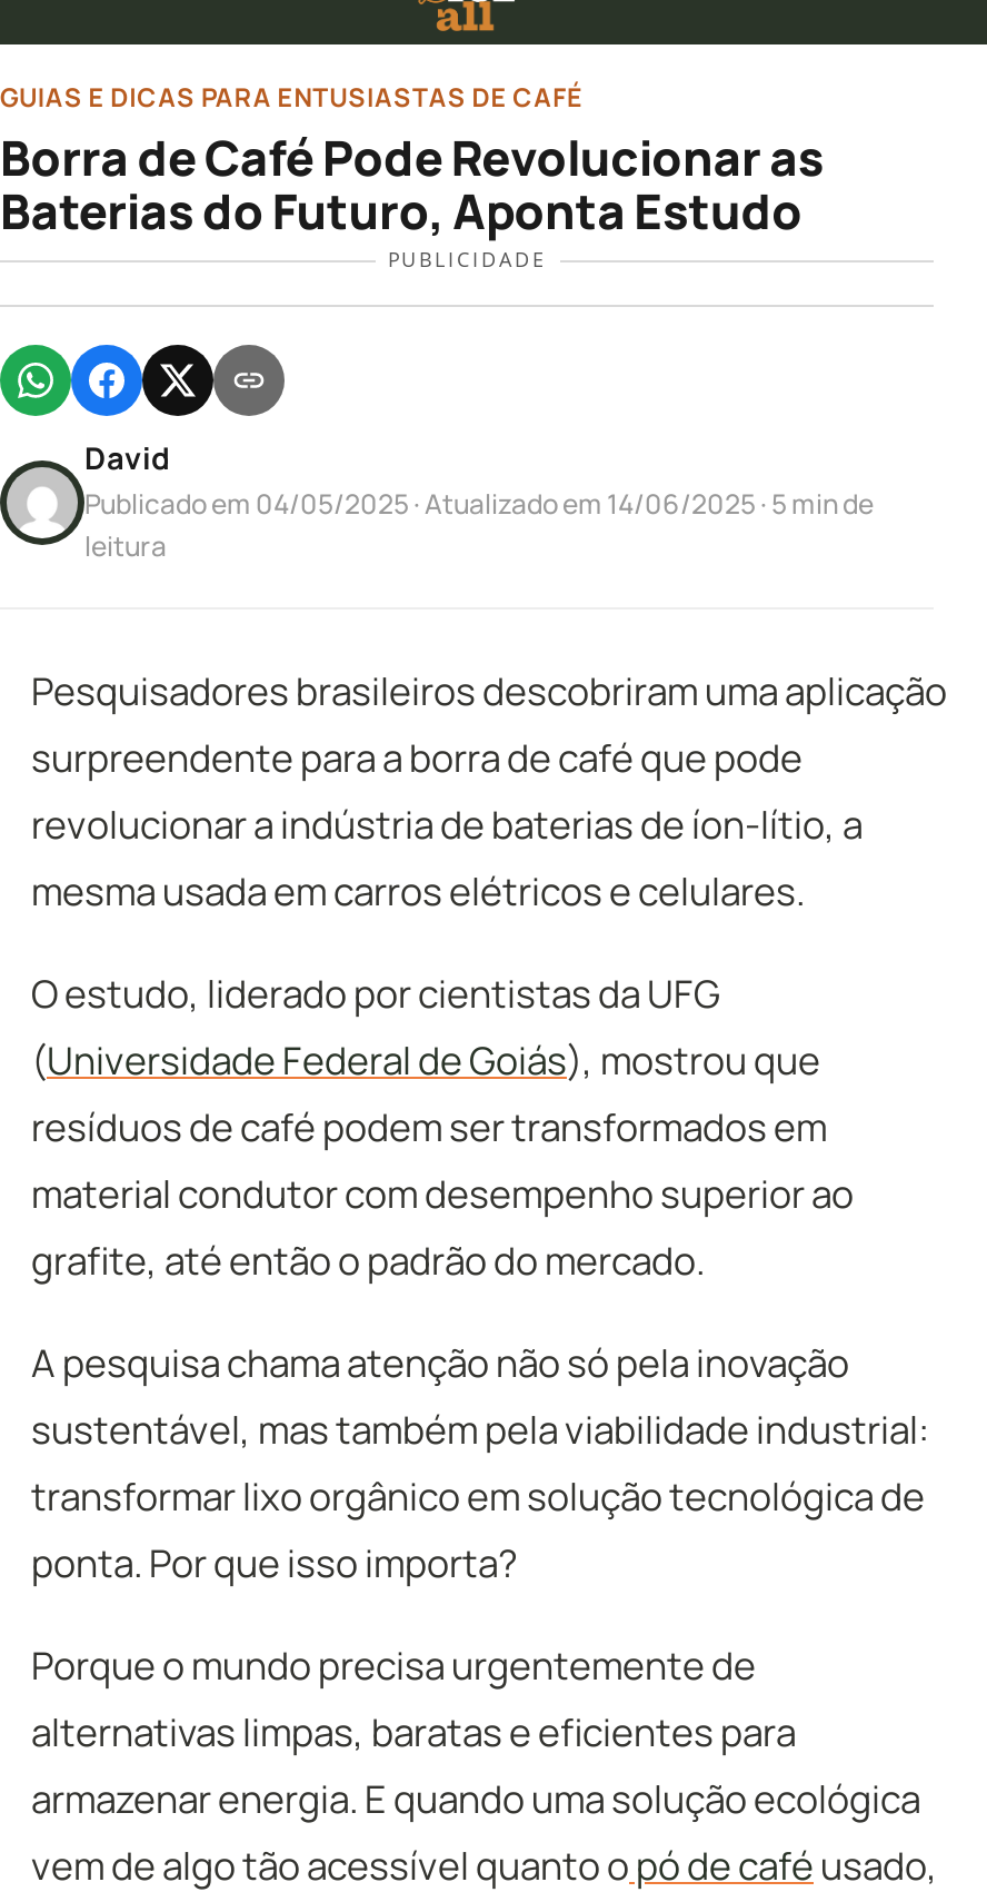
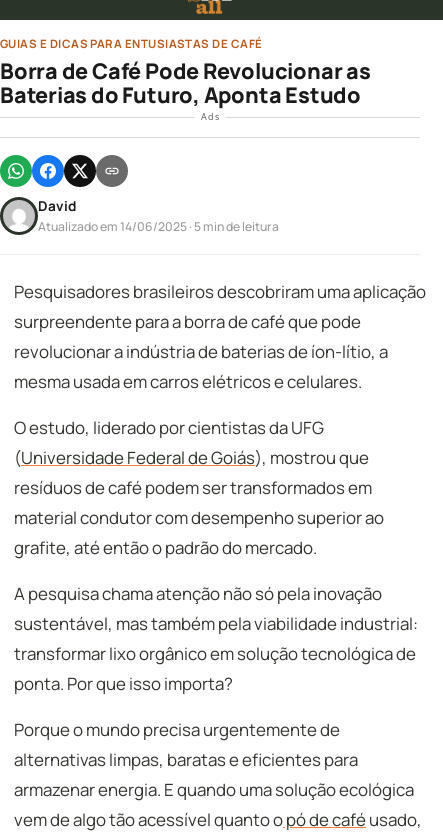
[375,245,559,274] PUBLICIDADE -> [194,110,225,123] Ads
[7,438,874,565] [image] | Publicado em 04/05/2025 · Atualizado em 14/06/2025 · 5 min de | leitura -> [3,196,279,236] [image] | Atualizado em 14/06/2025 · 5 min de leitura

